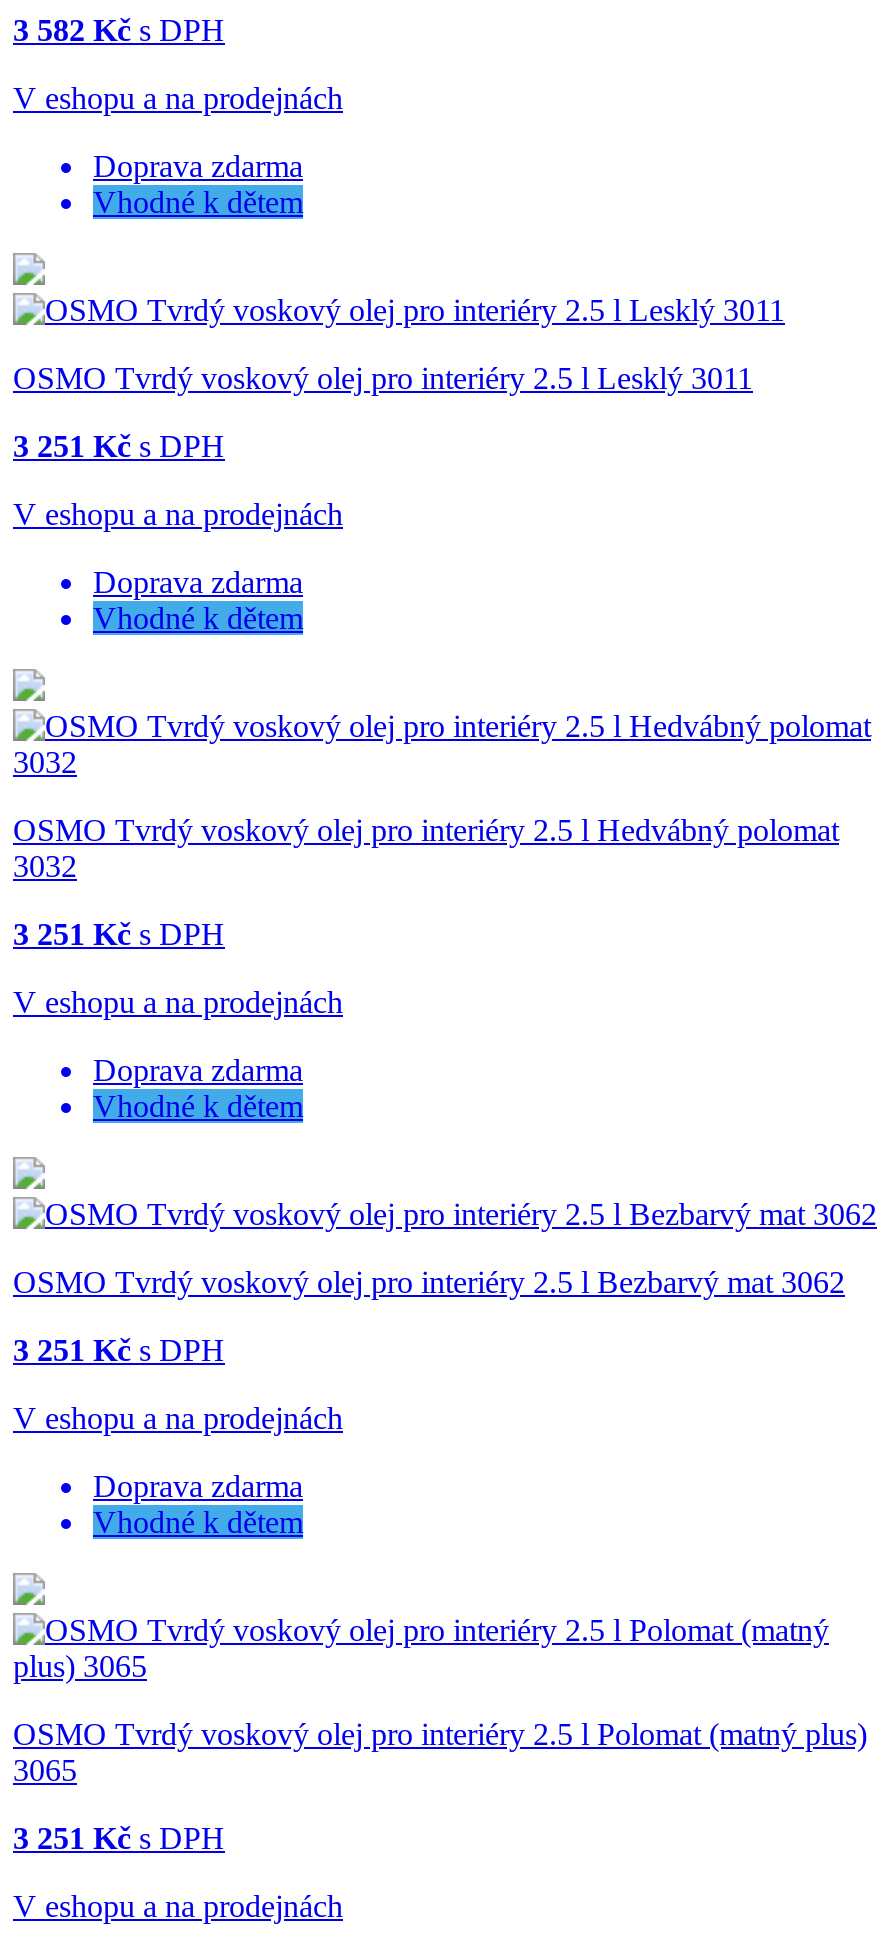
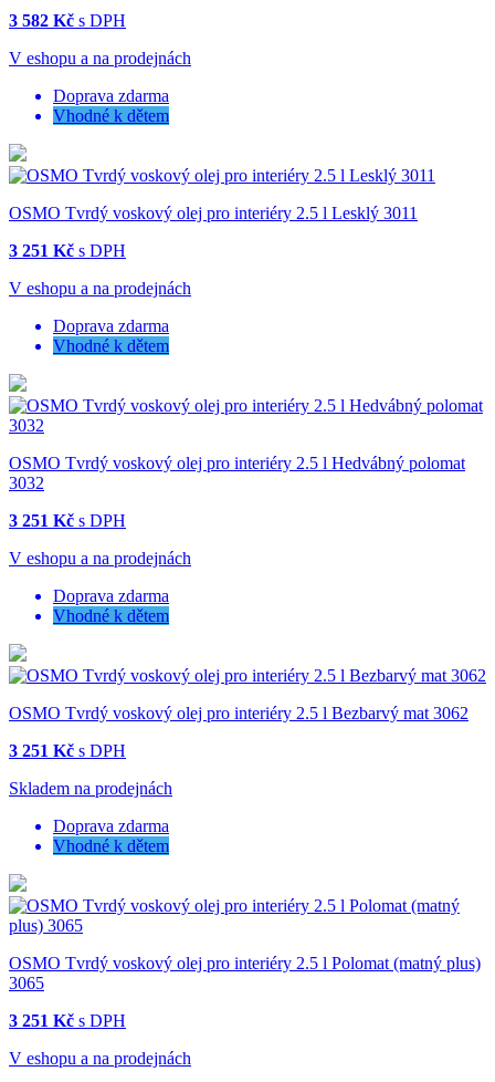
[13,1401,343,1435] V eshopu a na prodejnách -> [9,779,172,797] Skladem na prodejnách

